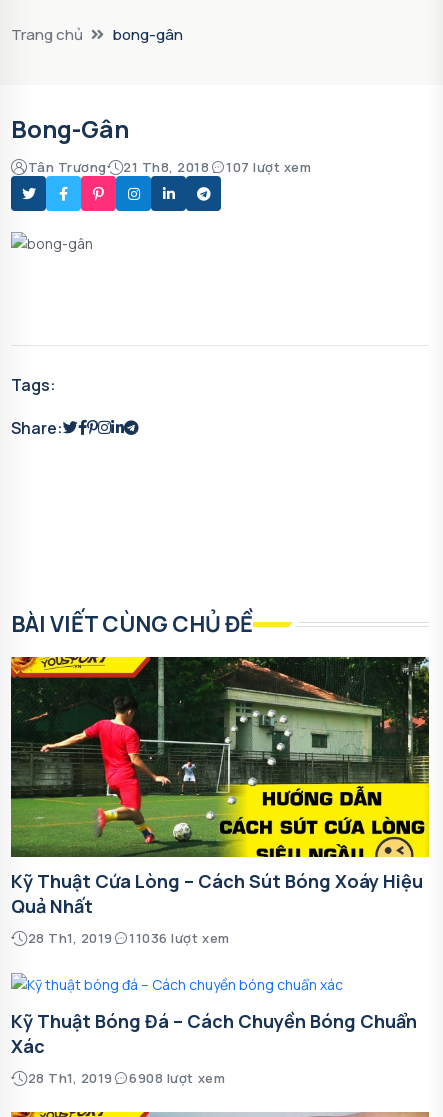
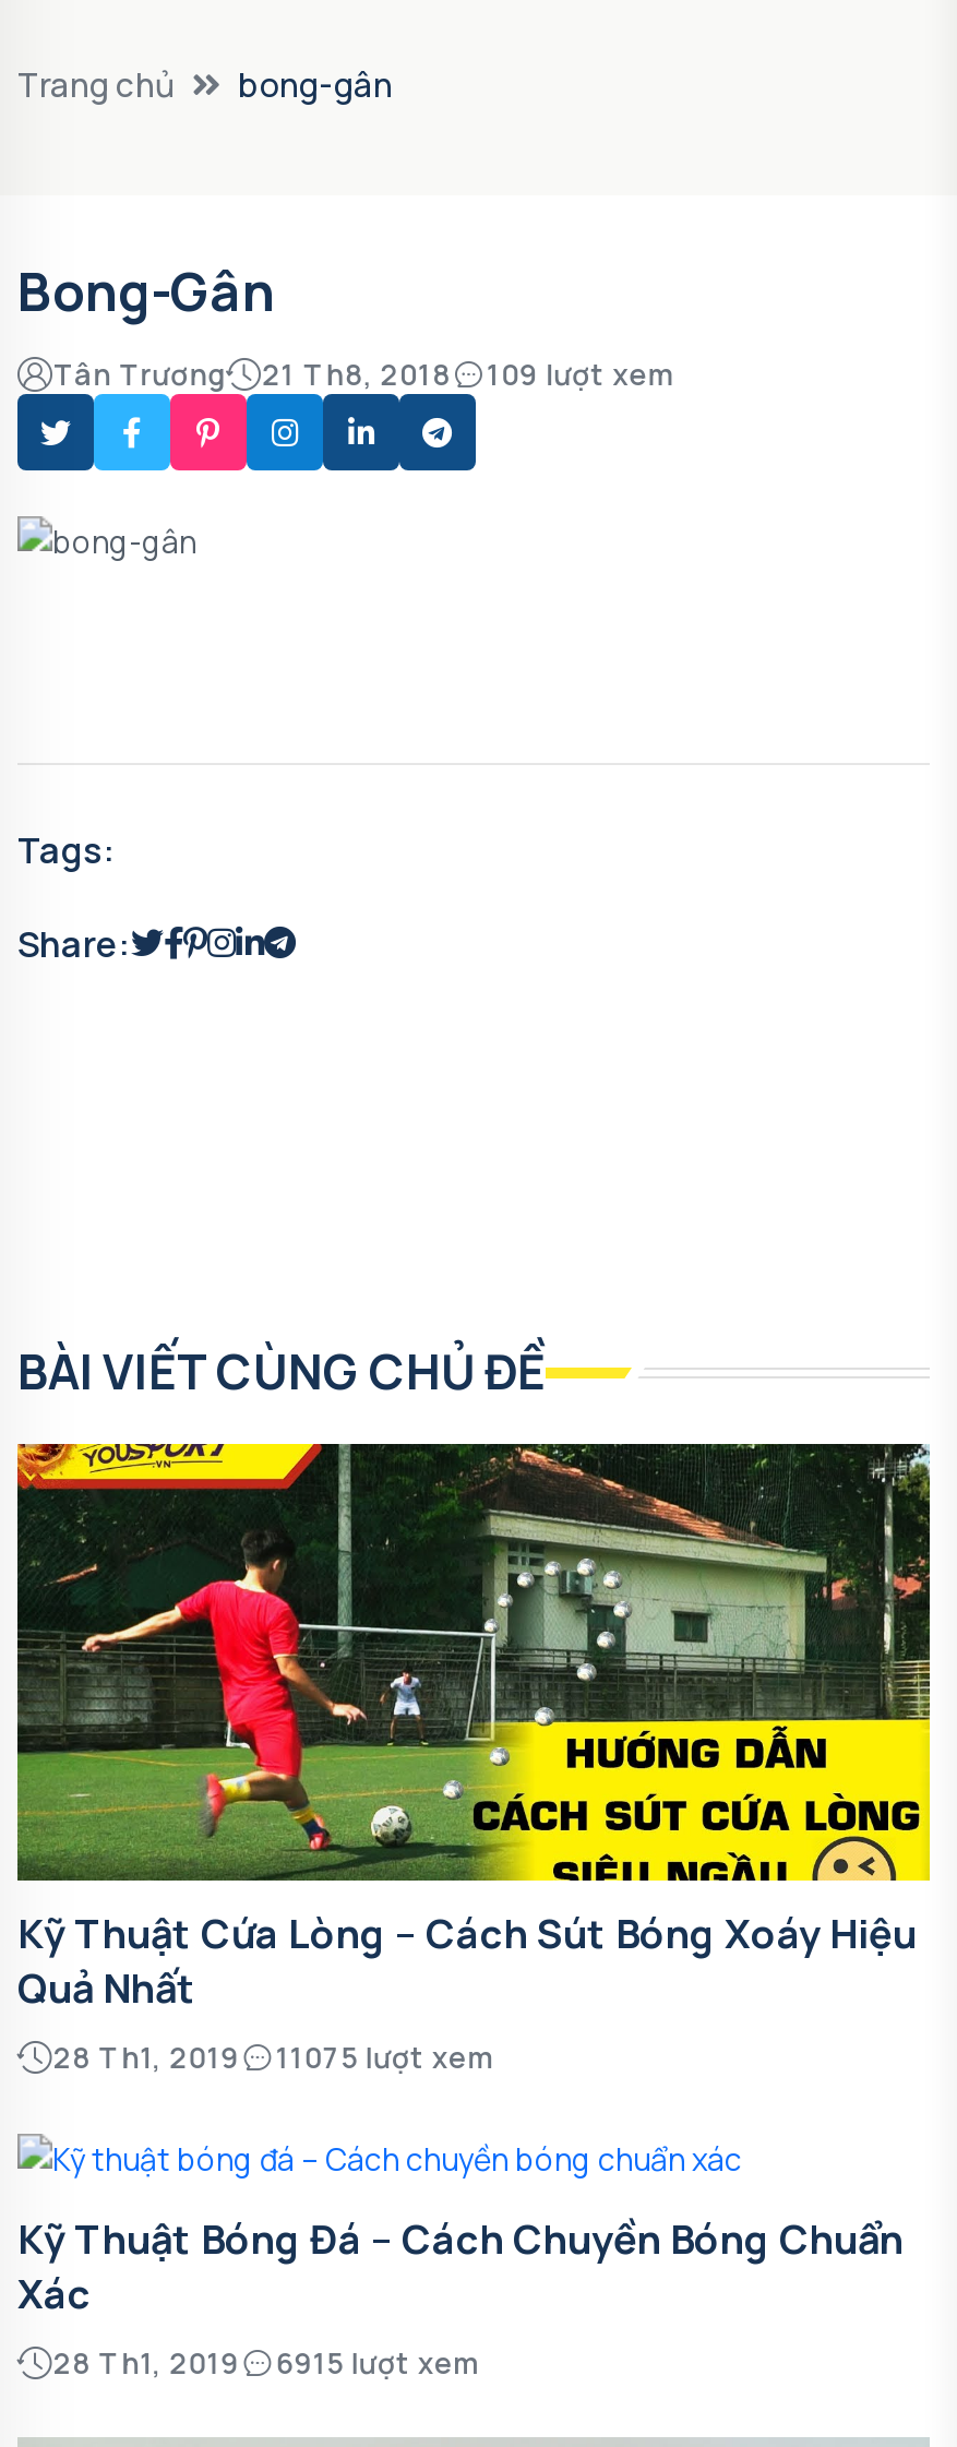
[27,158,311,176] Tân Trương 21 Th8, 2018 107 lượt xem -> [53,355,673,394] Tân Trương 21 Th8, 2018 109 lượt xem
[27,929,230,947] 28 Th1, 2019 11036 lượt xem -> [53,2038,492,2077] 28 Th1, 2019 11075 lượt xem
[27,1069,225,1087] 28 Th1, 2019 6908 lượt xem -> [53,2344,478,2383] 28 Th1, 2019 6915 lượt xem

